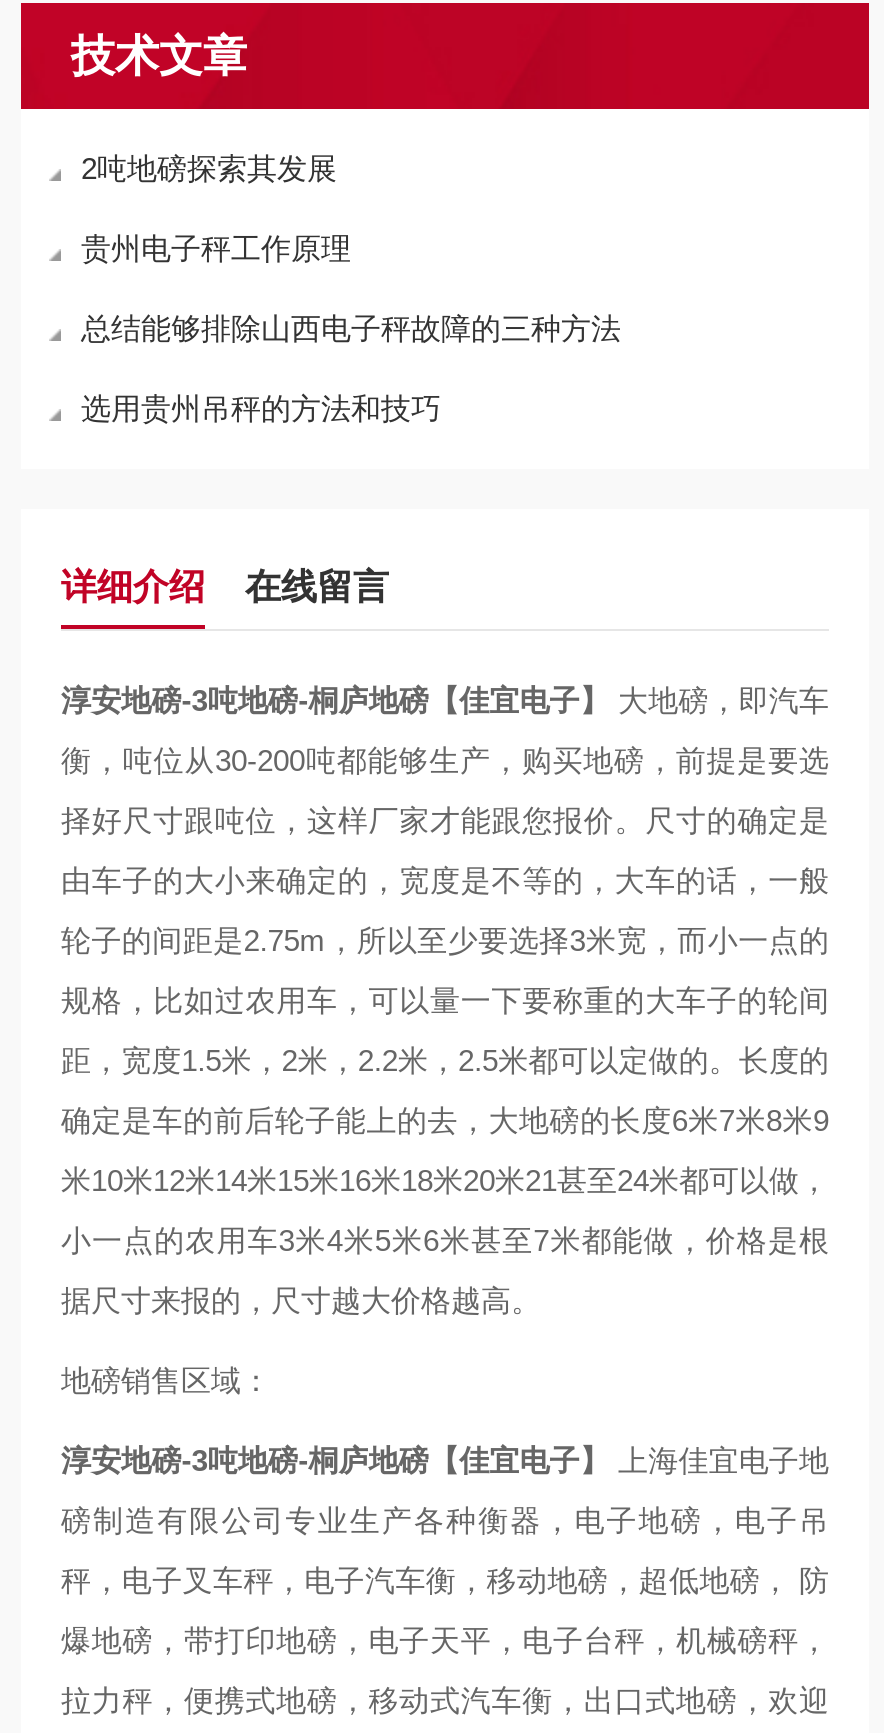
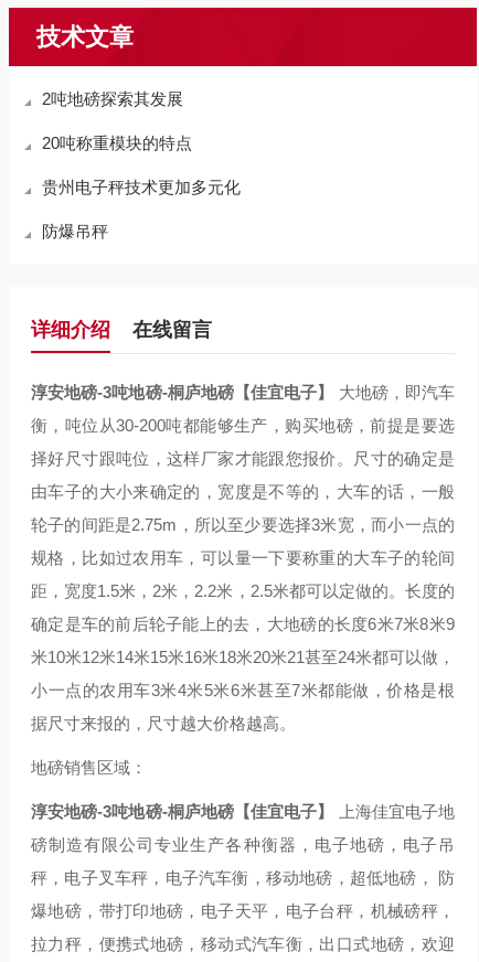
[81,231,351,265] 贵州电子秤工作原理 -> [42,133,192,152] 20吨称重模块的特点
[81,311,621,345] 总结能够排除山西电子秤故障的三种方法 -> [42,178,241,196] 贵州电子秤技术更加多元化
[81,391,441,425] 选用贵州吊秤的方法和技巧 -> [42,222,108,240] 防爆吊秤

